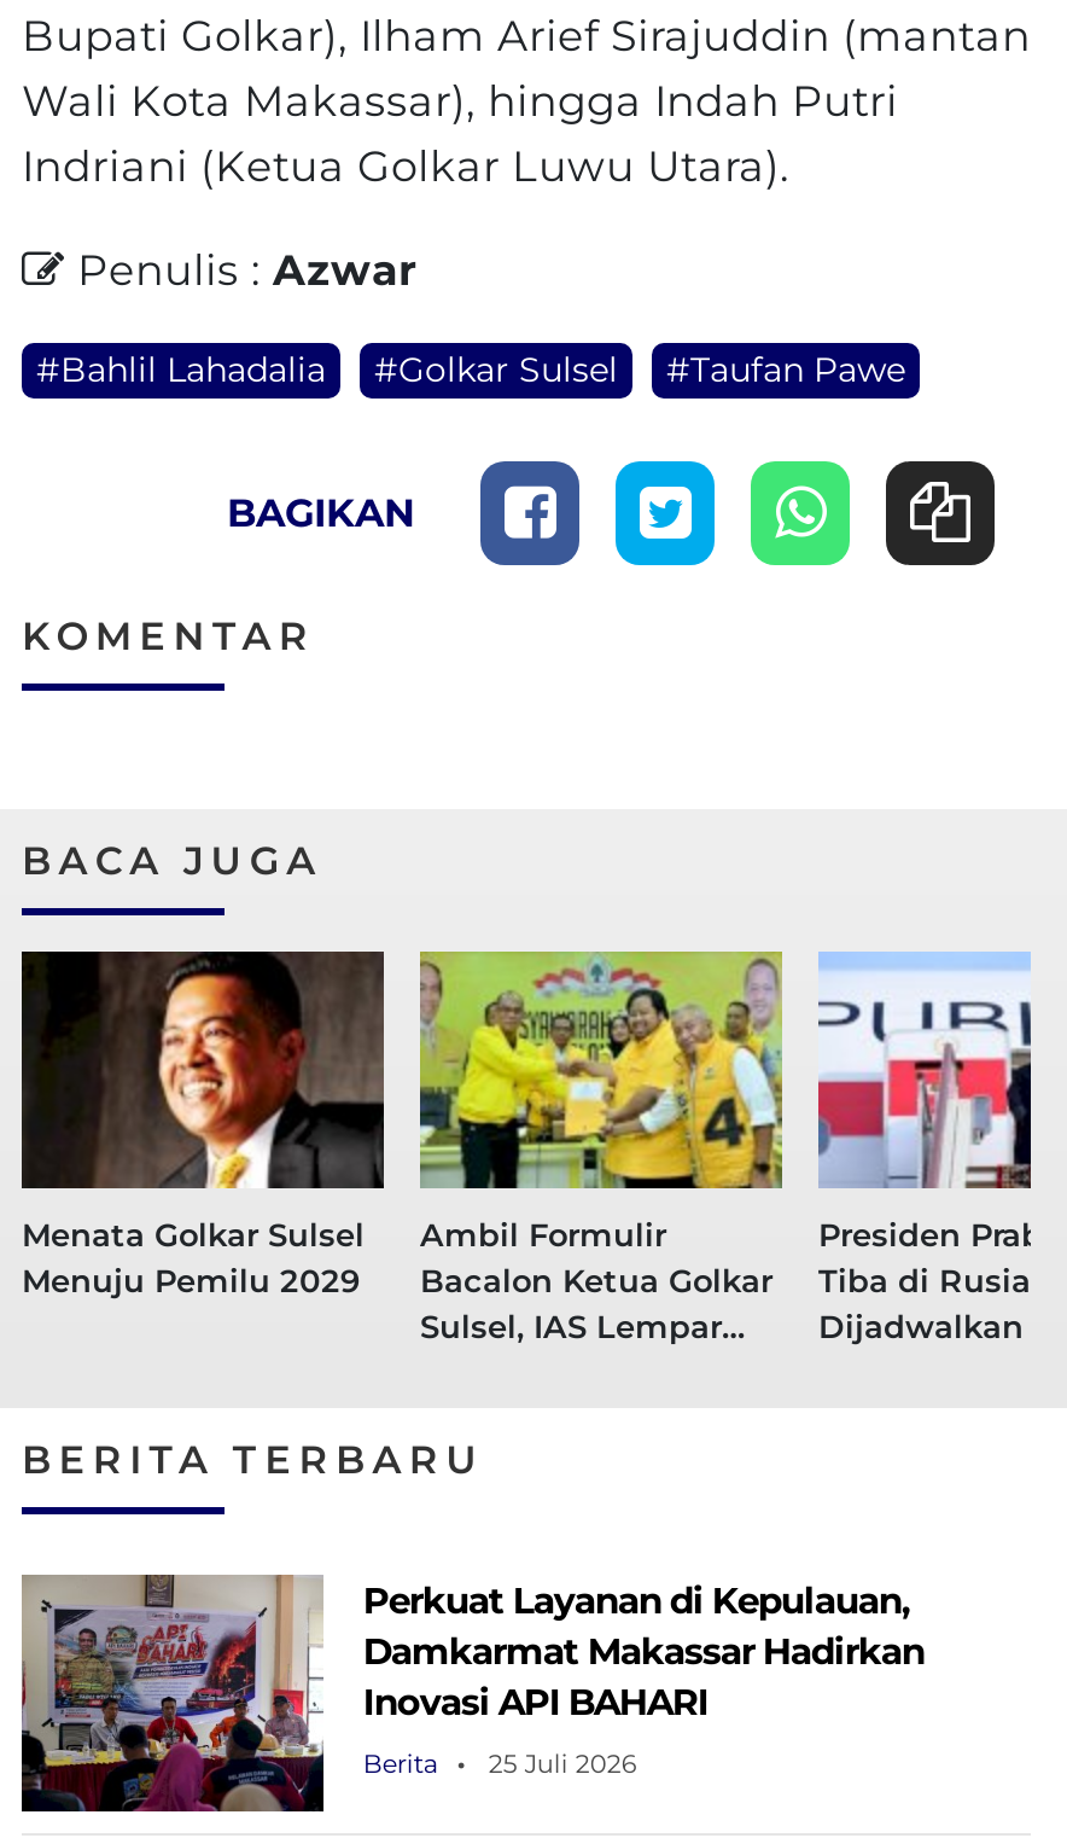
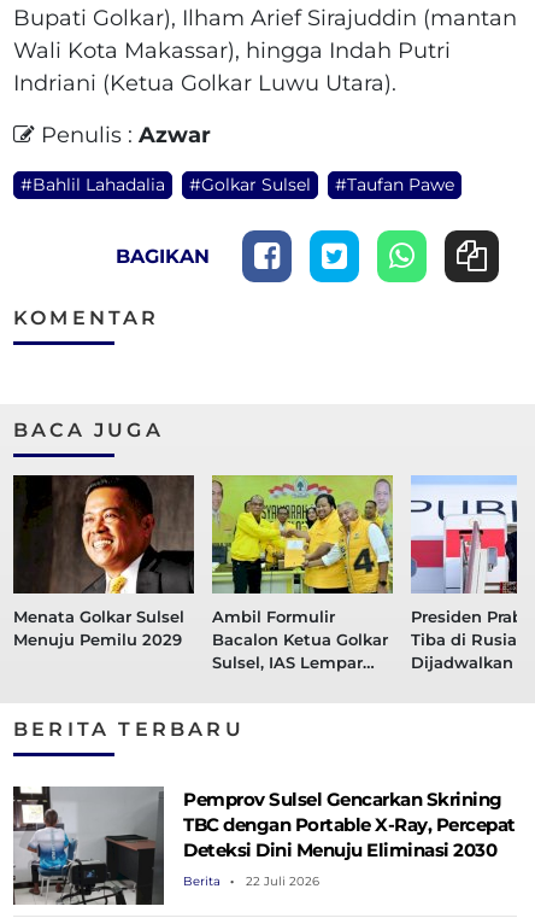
[22,1572,924,1814] [image] | Perkuat Layanan di Kepulauan, | Damkarmat Makassar Hadirkan | Inovasi API BAHARI -> [12,787,516,905] [image] | Pemprov Sulsel Gencarkan Skrining | TBC dengan Portable X-Ray, Percepat | Deteksi Dini Menuju Eliminasi 2030
[363,1748,636,1779] Berita 25 Juli 2026 -> [184,873,320,889] Berita 22 Juli 2026

